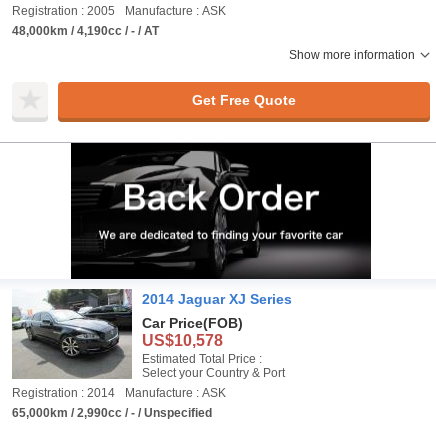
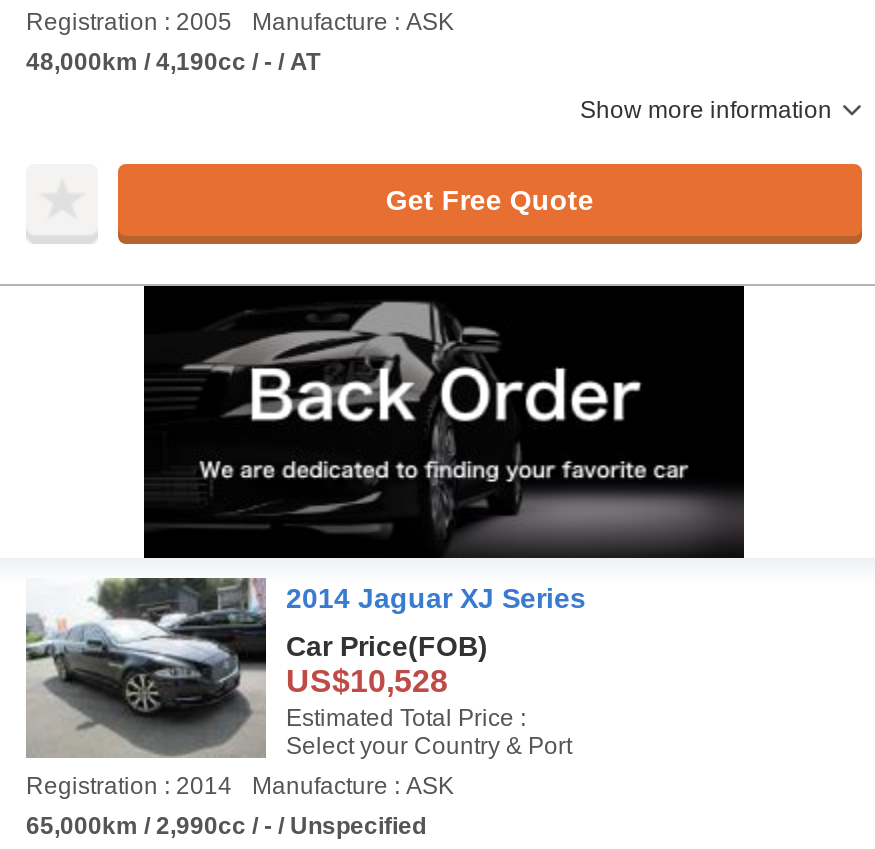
[142,332,223,349] US$10,578 -> [286,664,448,698] US$10,528

